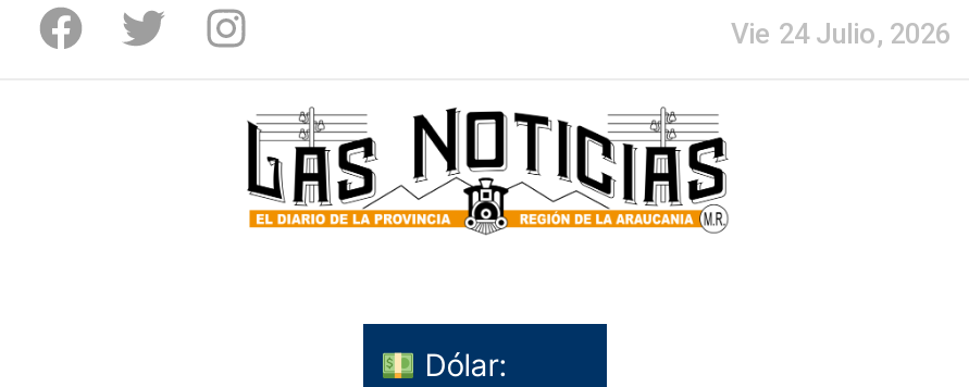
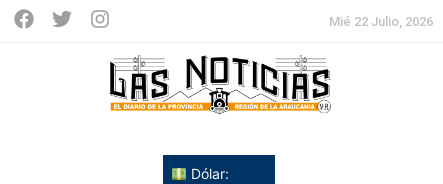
[731,17,951,50] Vie 24 Julio, 2026 -> [329,14,433,29] Mié 22 Julio, 2026

